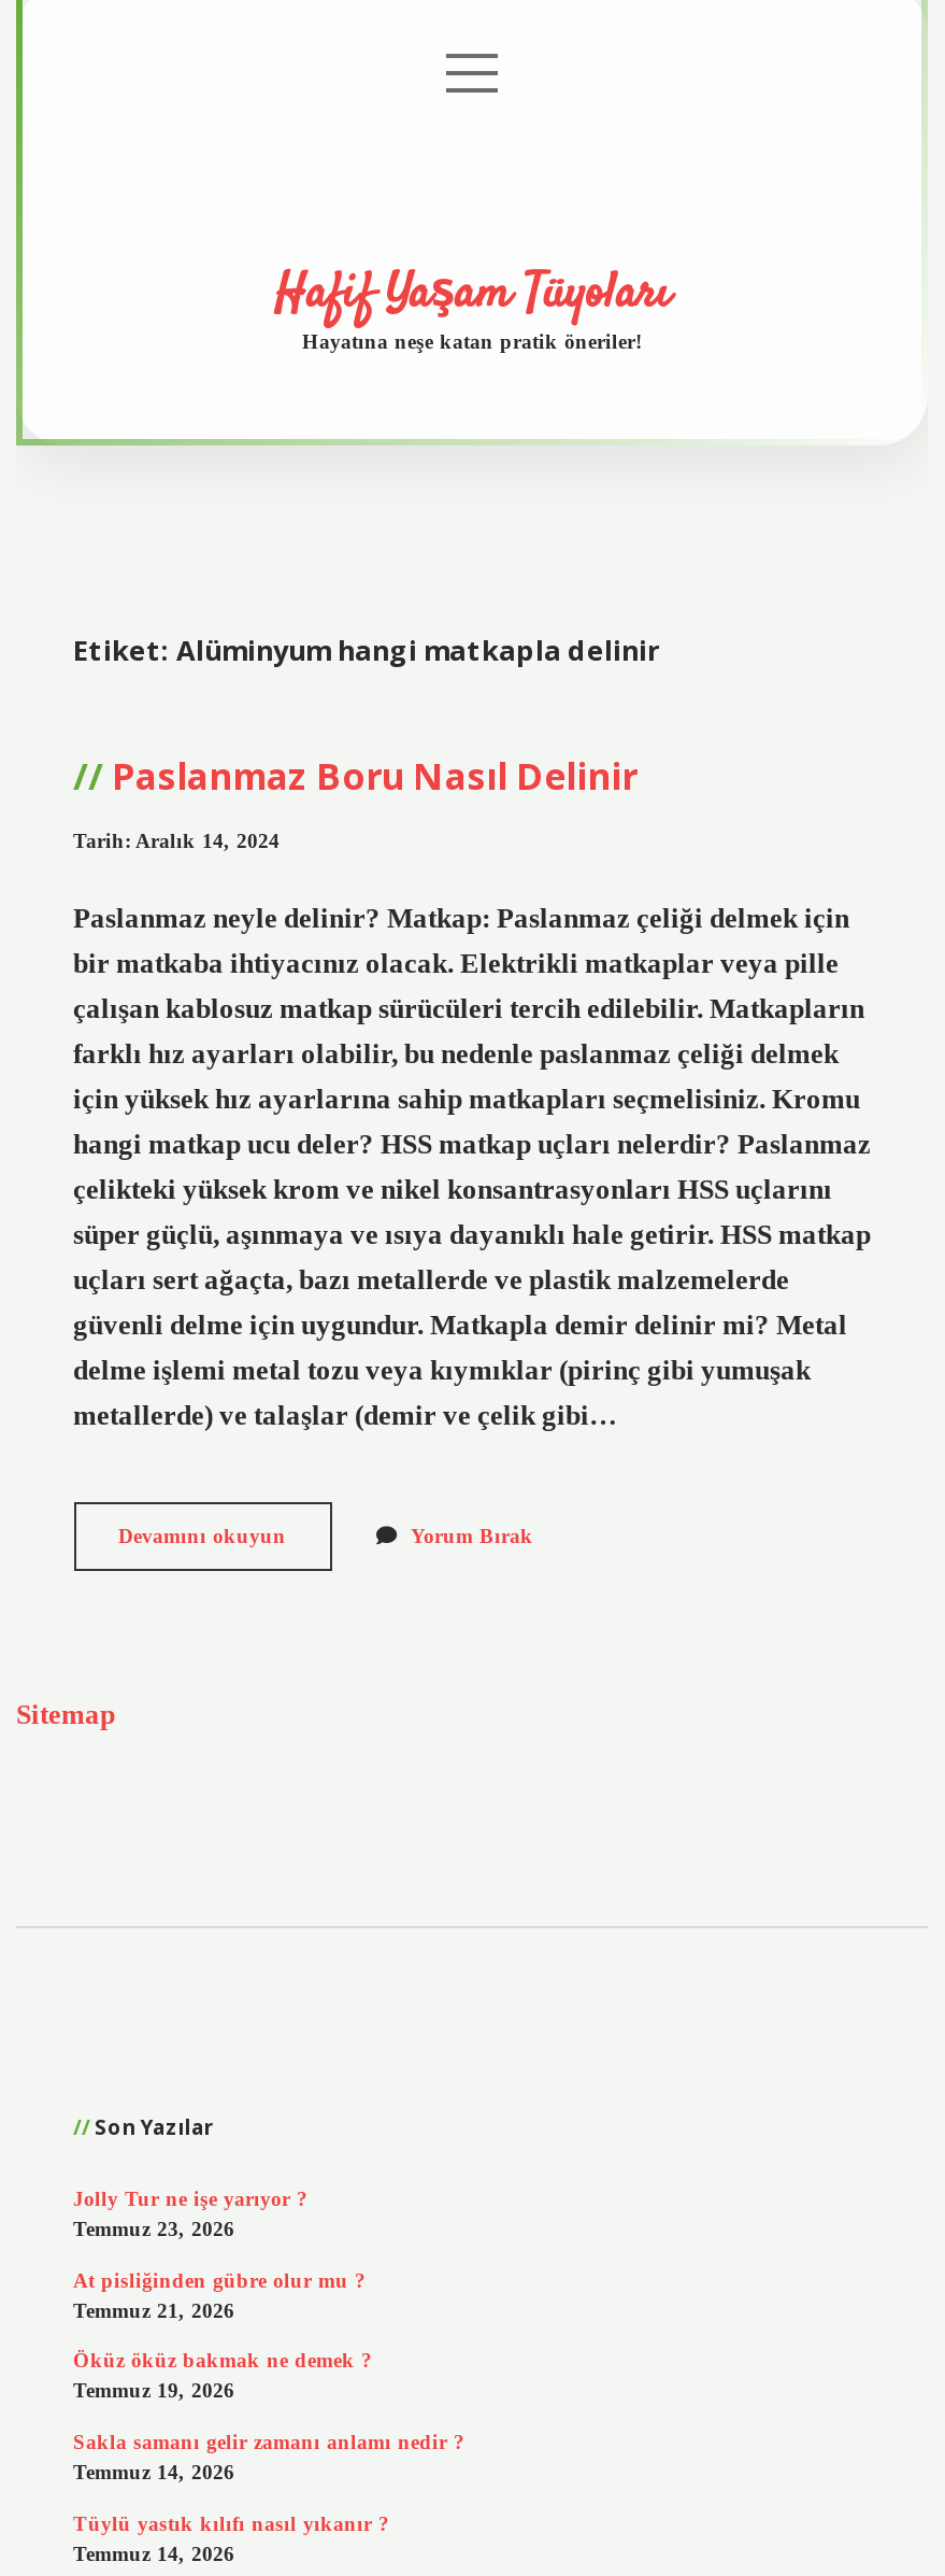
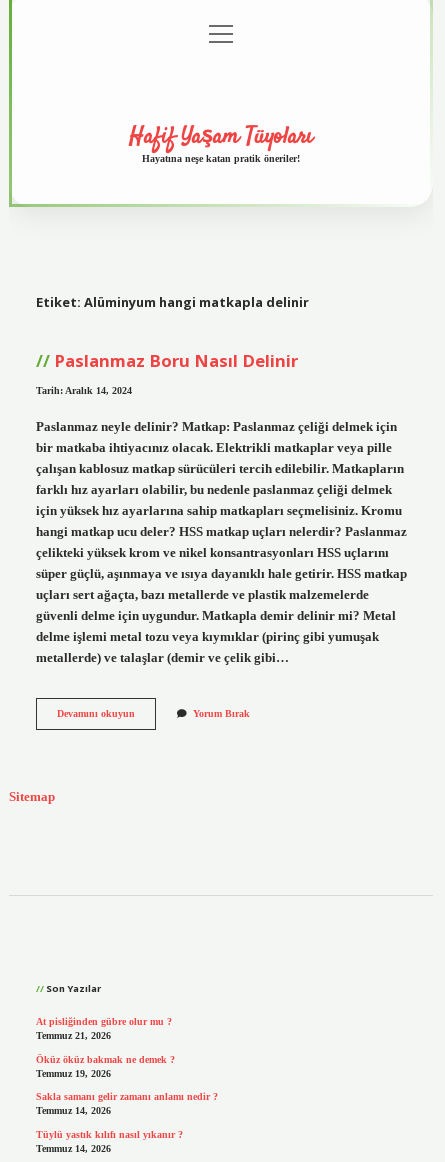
[73,2187,307,2241] Jolly Tur ne işe yarıyor ? | Temmuz 23, 2026 -> none

